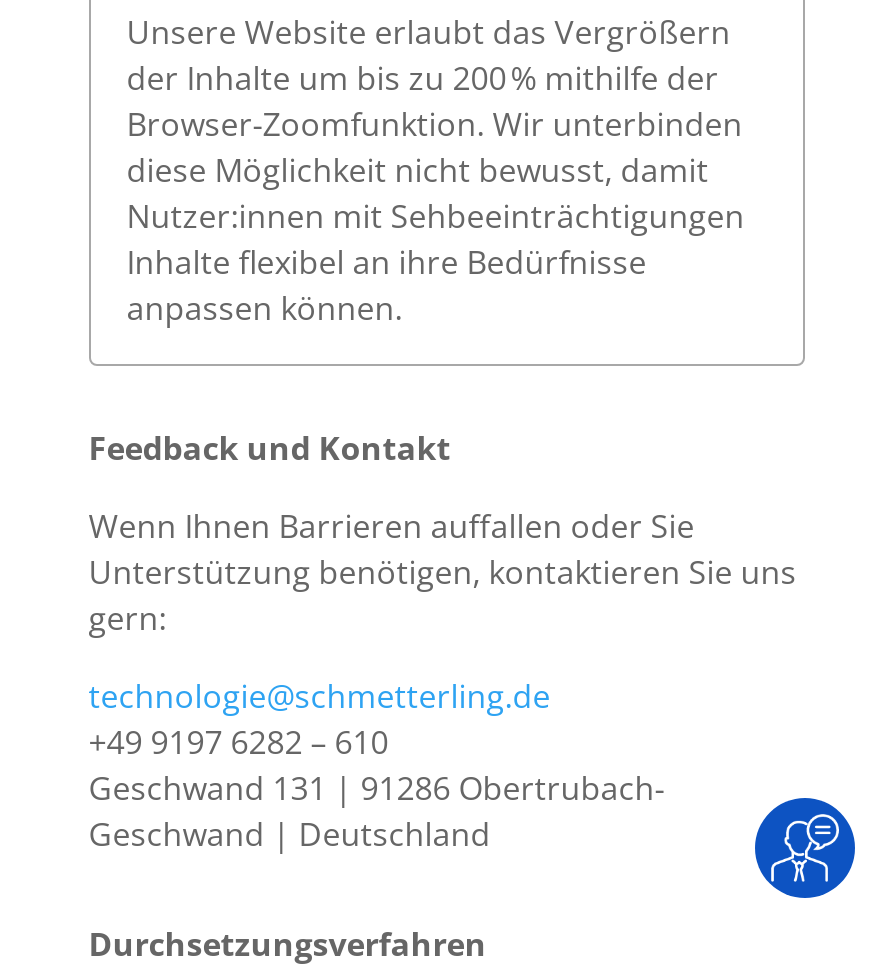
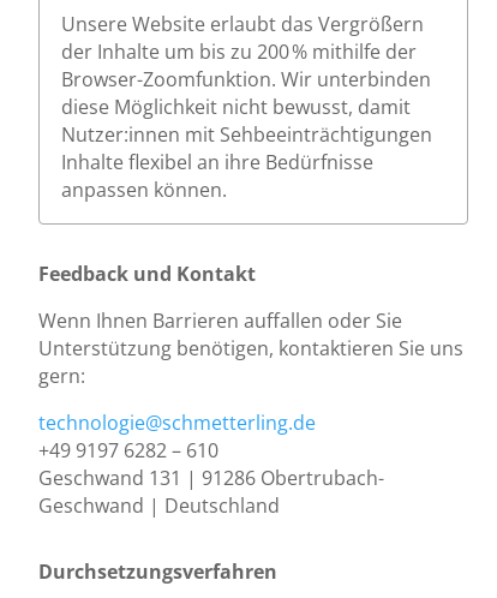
[753,796,857,900] [image] -> none

